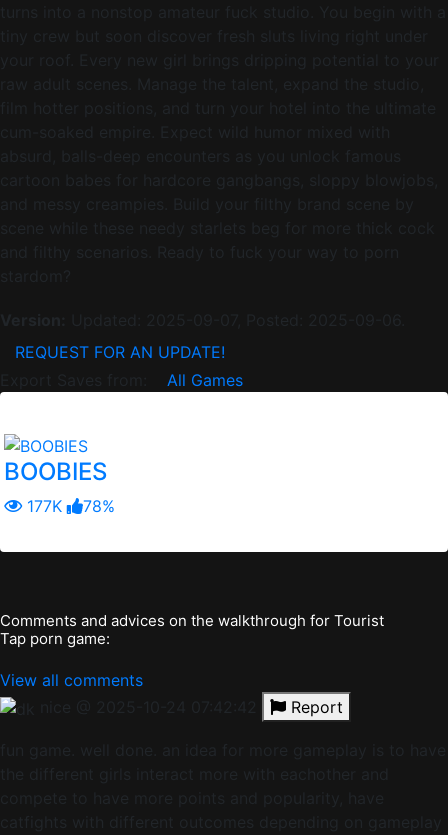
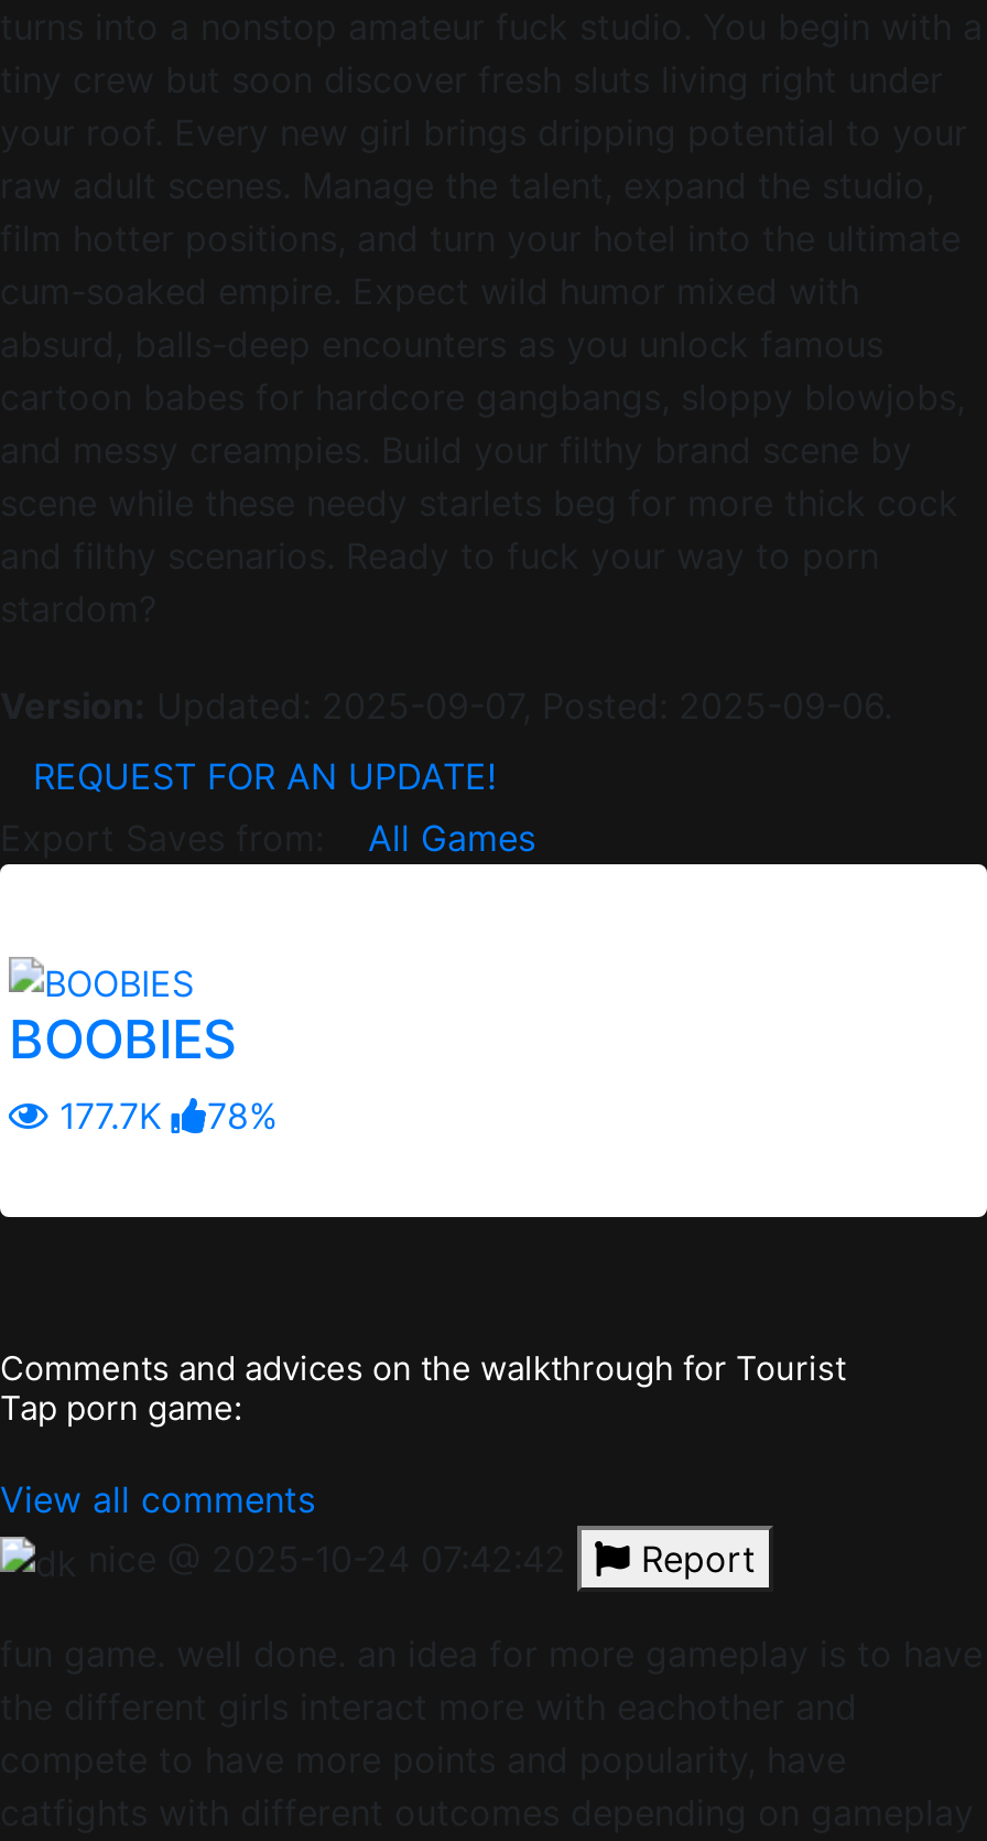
[22,496,115,516] 177K 78% -> [48,1094,278,1138] 177.7K 78%

